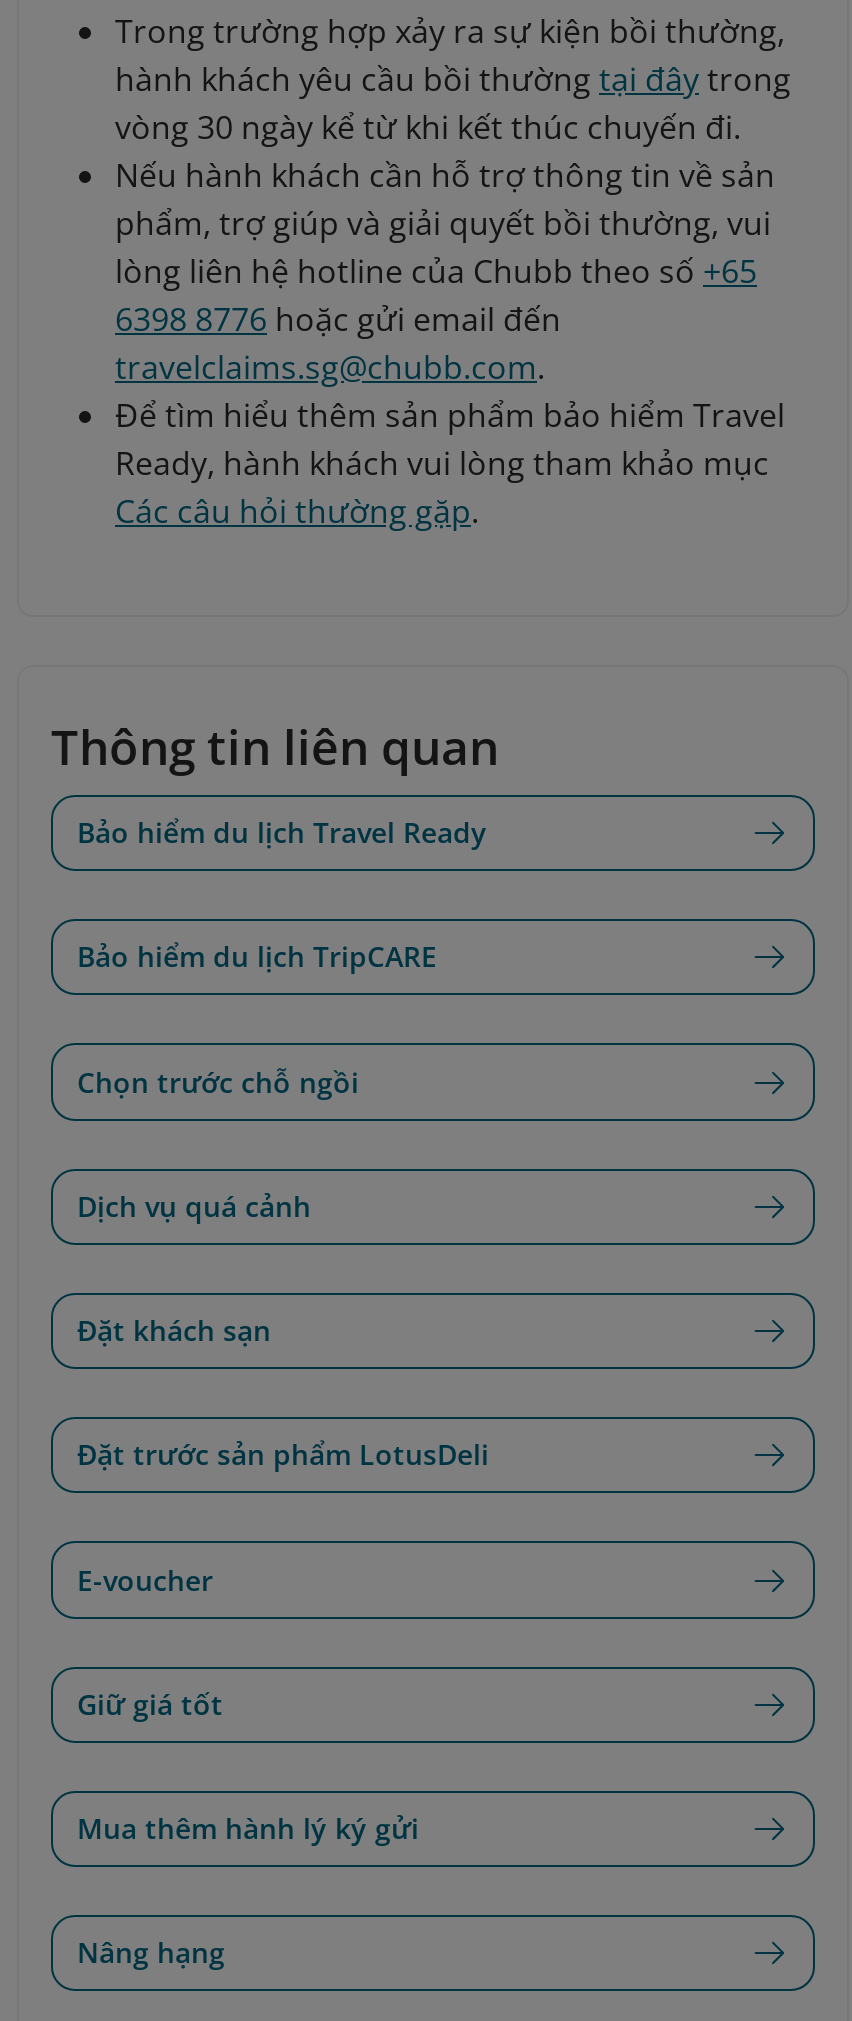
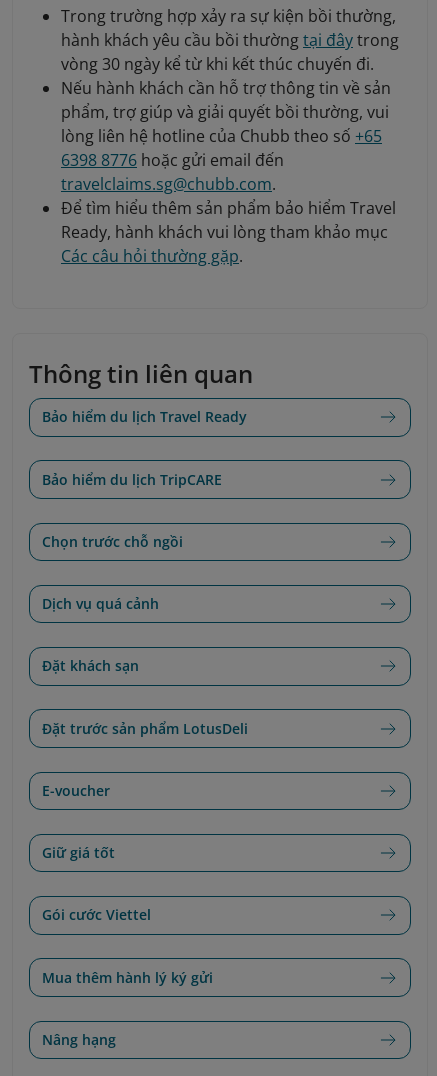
none -> [42,905,151,924] Gói cước Viettel

